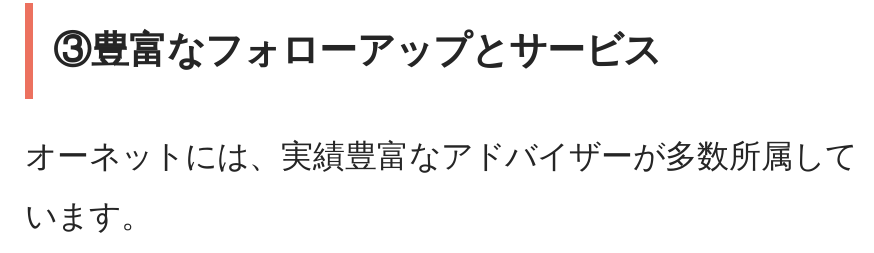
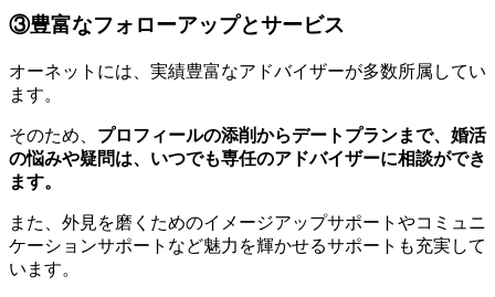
[25,138,857,172] オーネットには、実績豊富なアドバイザーが多数所属して -> [9,62,486,255] オーネットには、実績豊富なアドバイザーが多数所属してい | ます。 | そのため、プロフィールの添削からデートプランまで、婚活 | の悩みや疑問は、いつでも専任のアドバイザーに相談ができ | ます。 | また、外見を磨くためのイメージアップサポートやコミュニ | ケーションサポートなど魅力を輝かせるサポートも充実して

